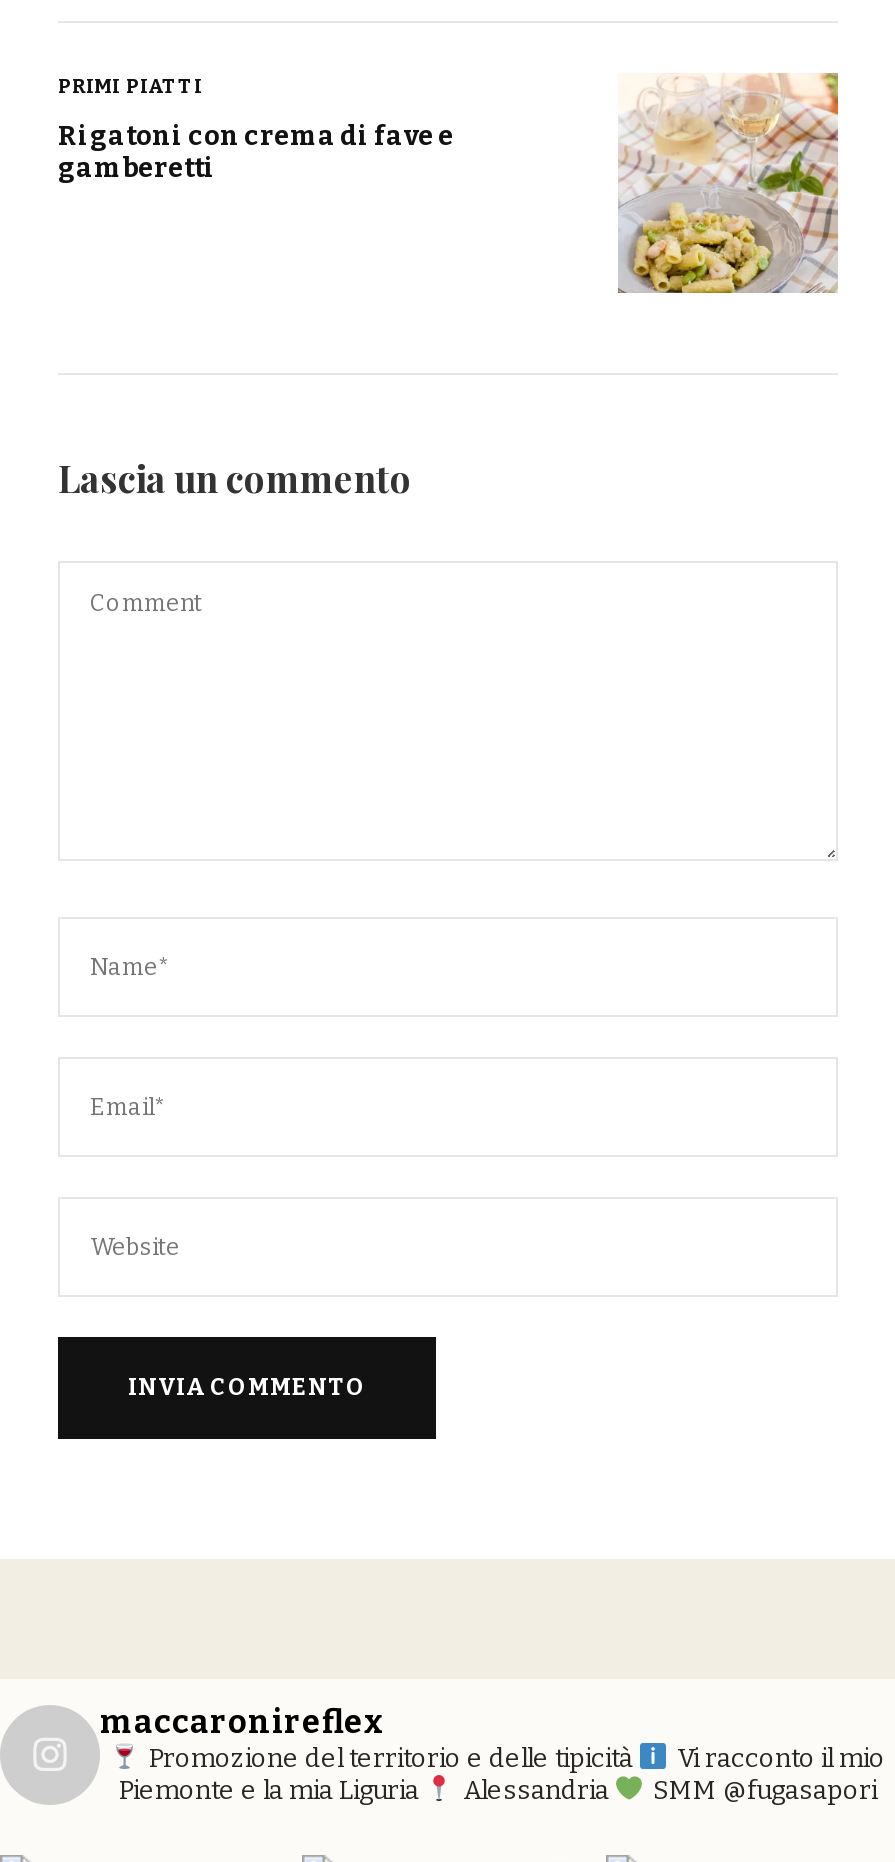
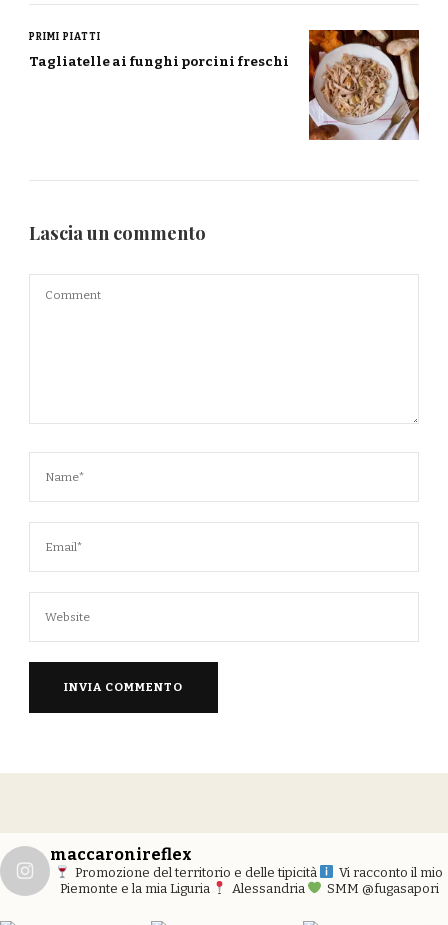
[618,72,840,296] [image] -> [308,29,420,141] [image]
[58,120,454,184] Rigatoni con crema di fave e | gamberetti -> [29,54,289,70] Tagliatelle ai funghi porcini freschi

